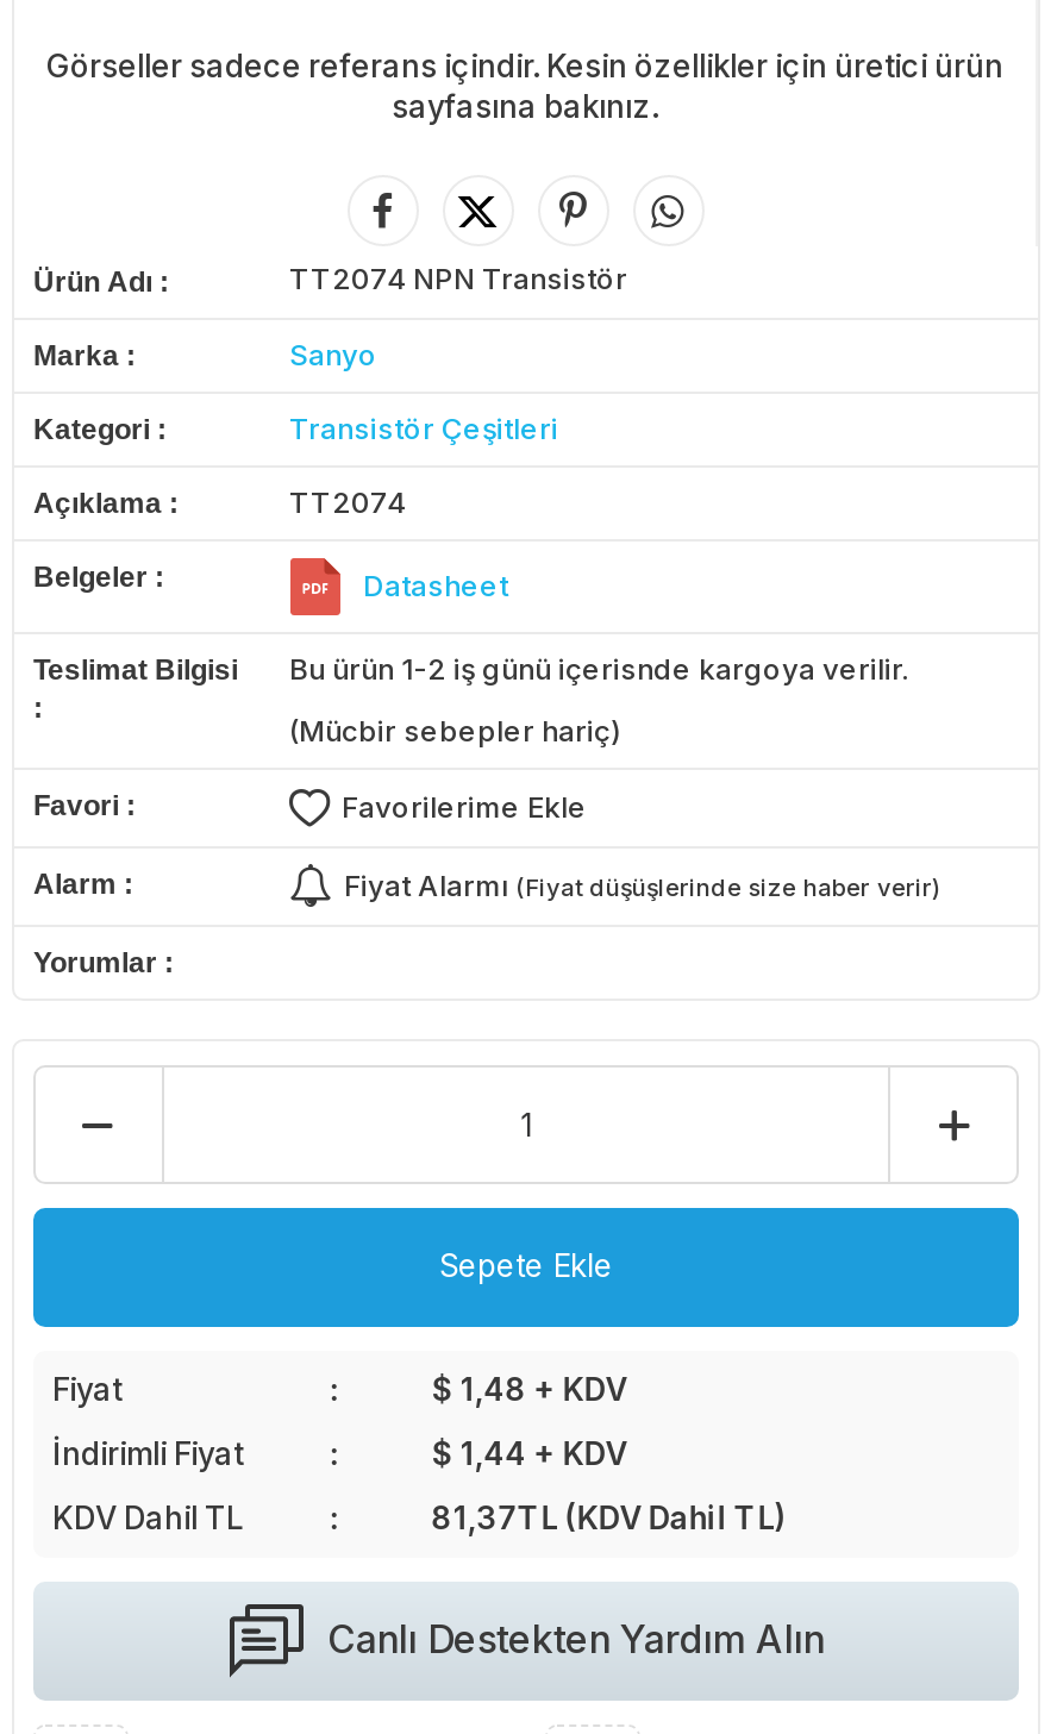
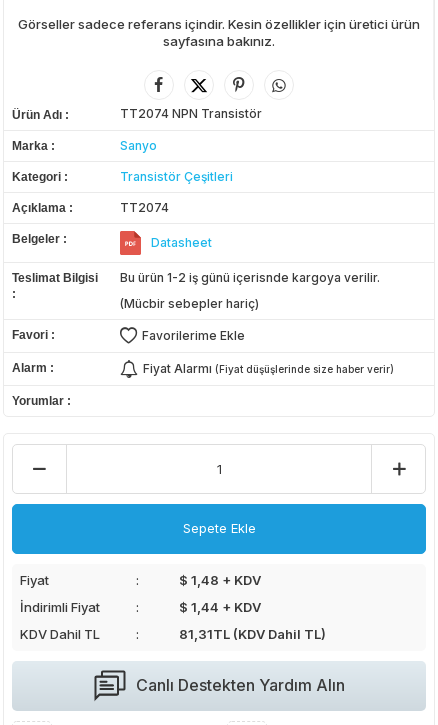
[431,1497,786,1535] 81,37TL (KDV Dahil TL) -> [179,625,326,641] 81,31TL (KDV Dahil TL)

